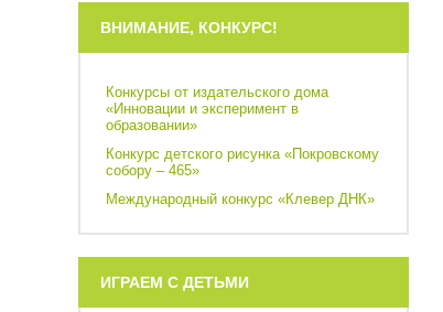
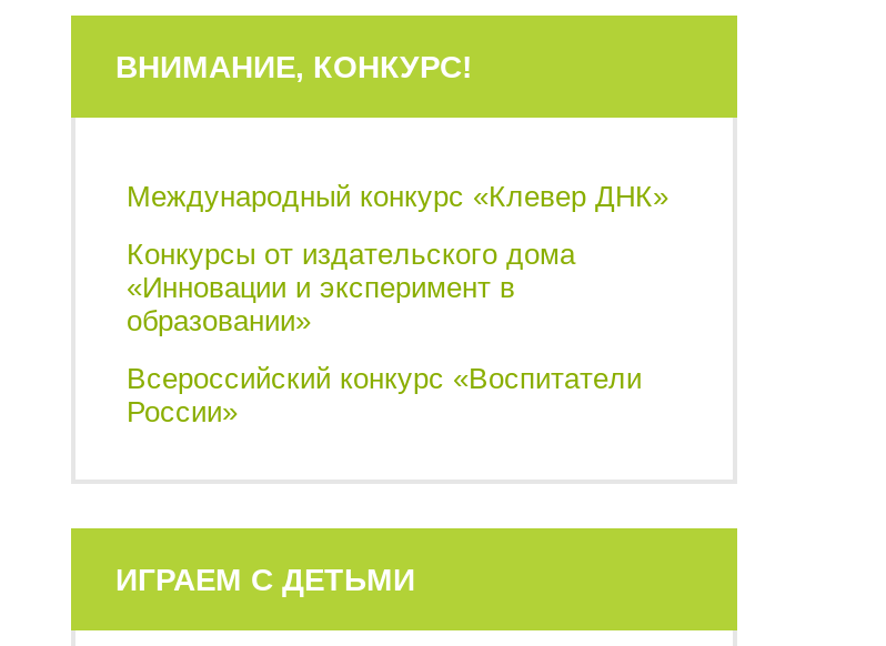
moved [106,84,328,134] -> [127,238,575,338]: Конкурсы от издательского дома | «Инновации и эксперимент в | образовании»
[106,146,379,179] Конкурс детского рисунка «Покровскому | собору – 465» -> [127,363,642,429] Всероссийский конкурс «Воспитатели | России»
moved [106,191,375,208] -> [127,180,668,214]: Международный конкурс «Клевер ДНК»

